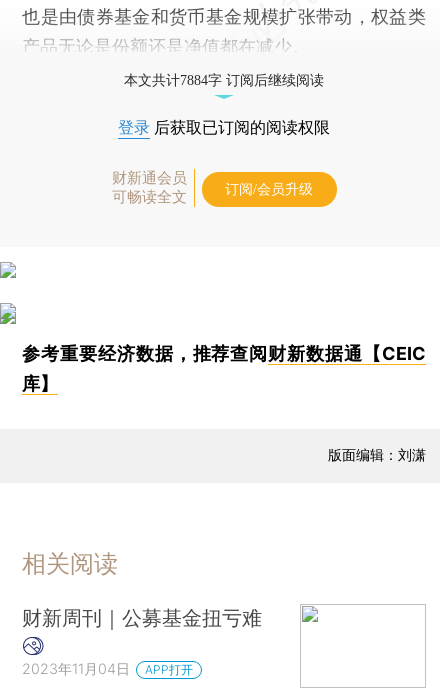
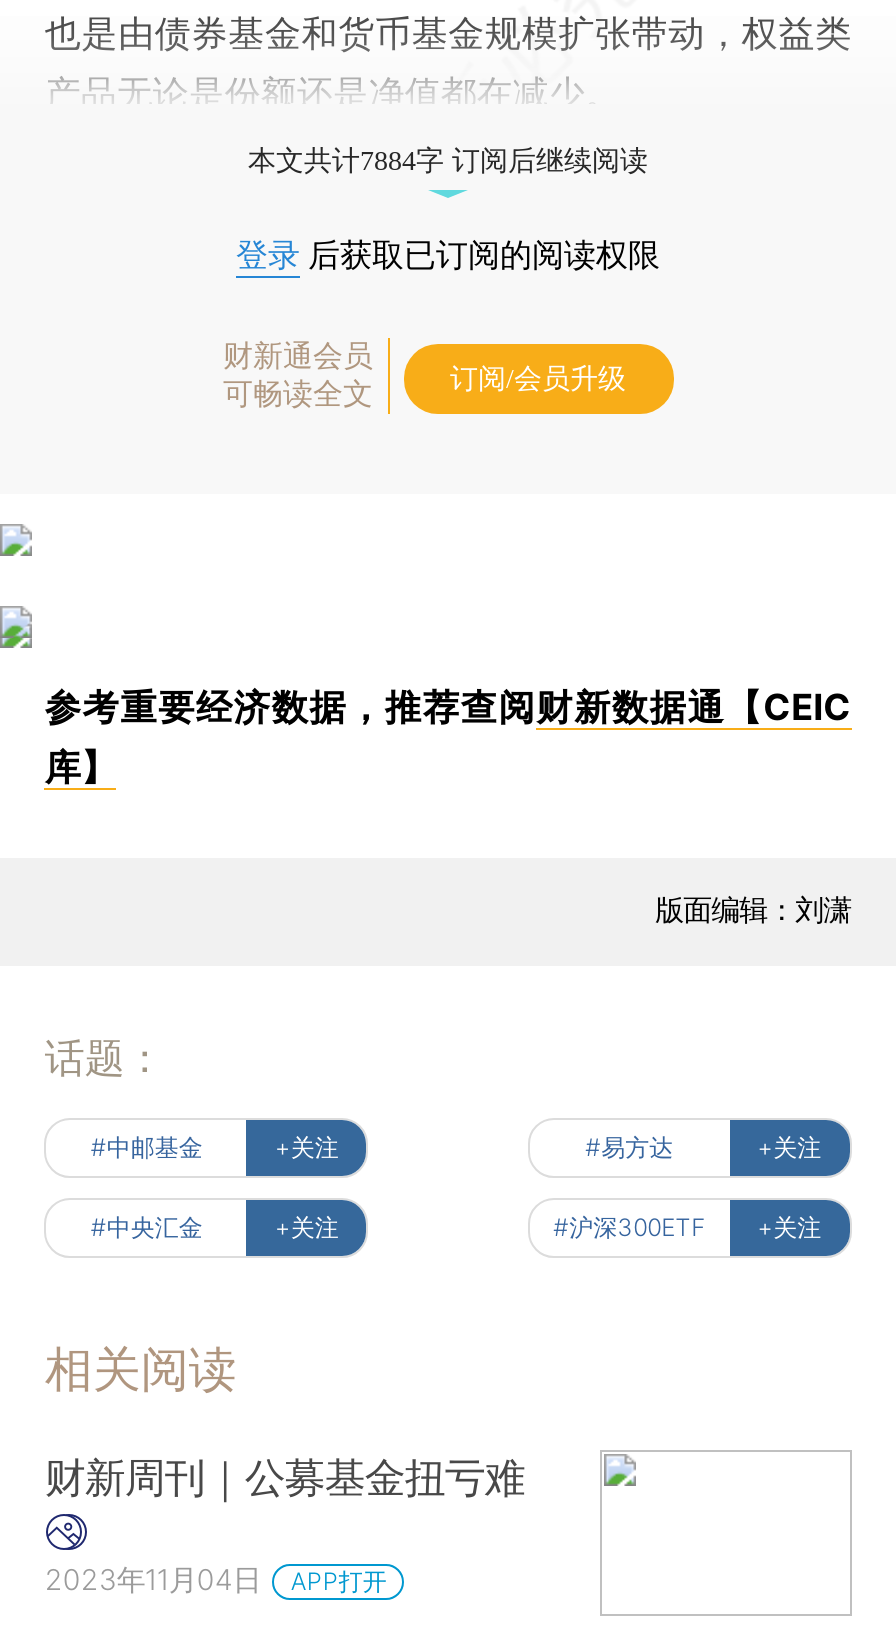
none -> [45,1033,821,1241] 话题： | #中邮基金 | +关注 | #易方达 | +关注 | #中央汇金 | +关注 | #沪深300ETF | +关注

